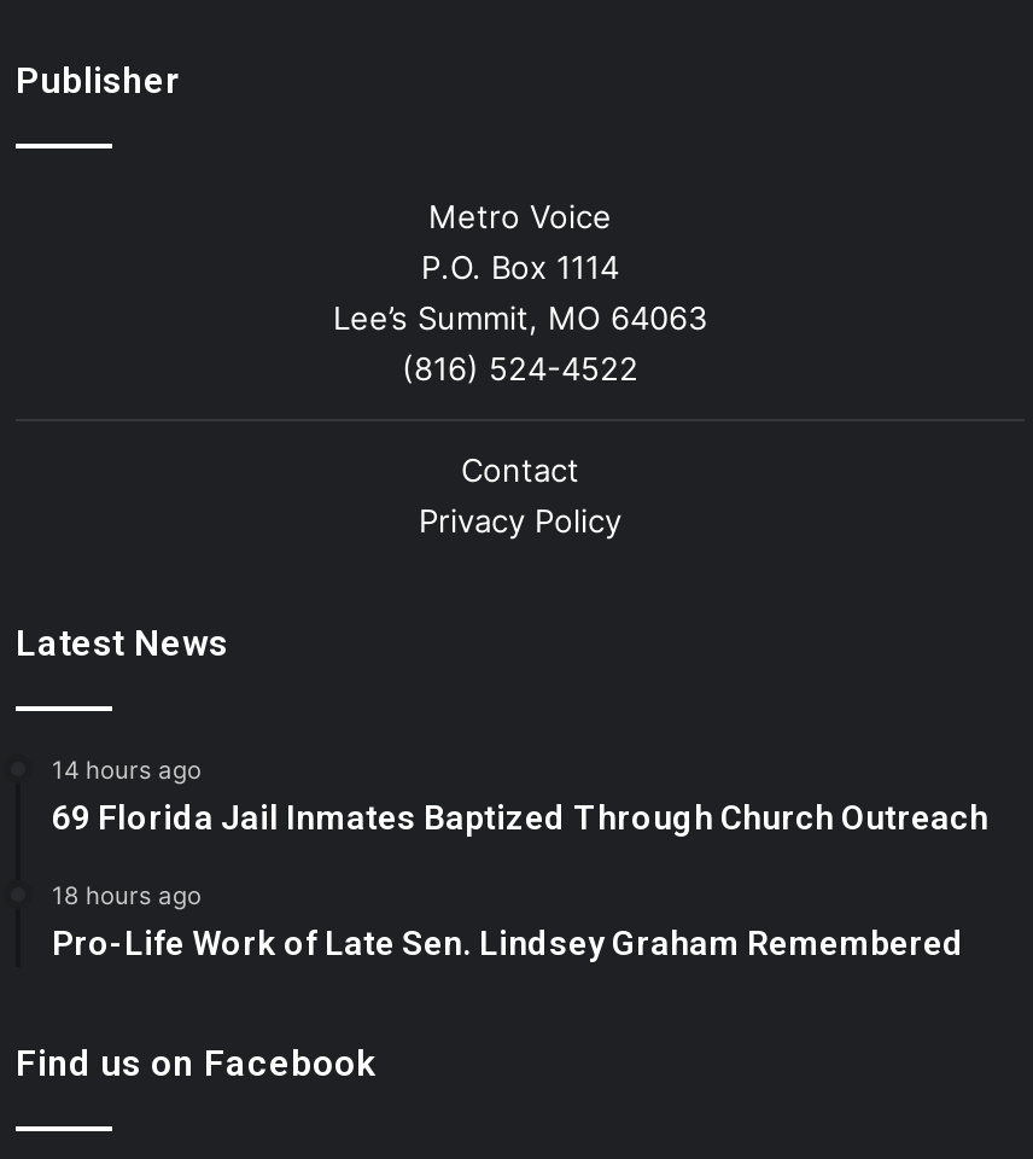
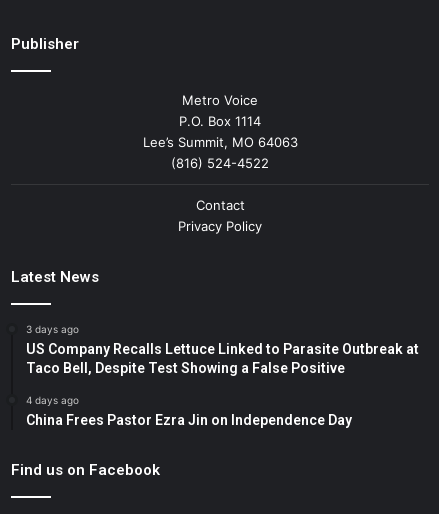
[52,755,988,837] 14 hours ago | 69 Florida Jail Inmates Baptized Through Church Outreach -> [26,323,419,376] 3 days ago | US Company Recalls Lettuce Linked to Parasite Outbreak at | Taco Bell, Despite Test Showing a False Positive
[52,881,964,963] 18 hours ago | Pro-Life Work of Late Sen. Lindsey Graham Remembered -> [26,394,352,428] 4 days ago | China Frees Pastor Ezra Jin on Independence Day

